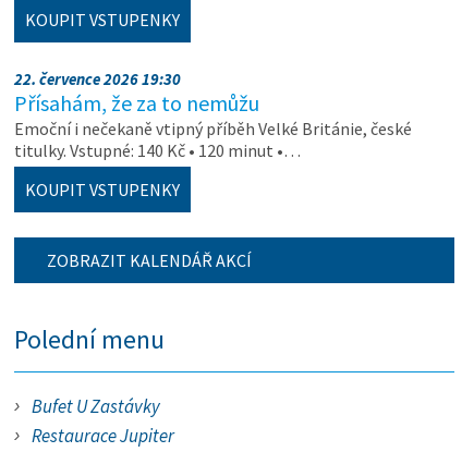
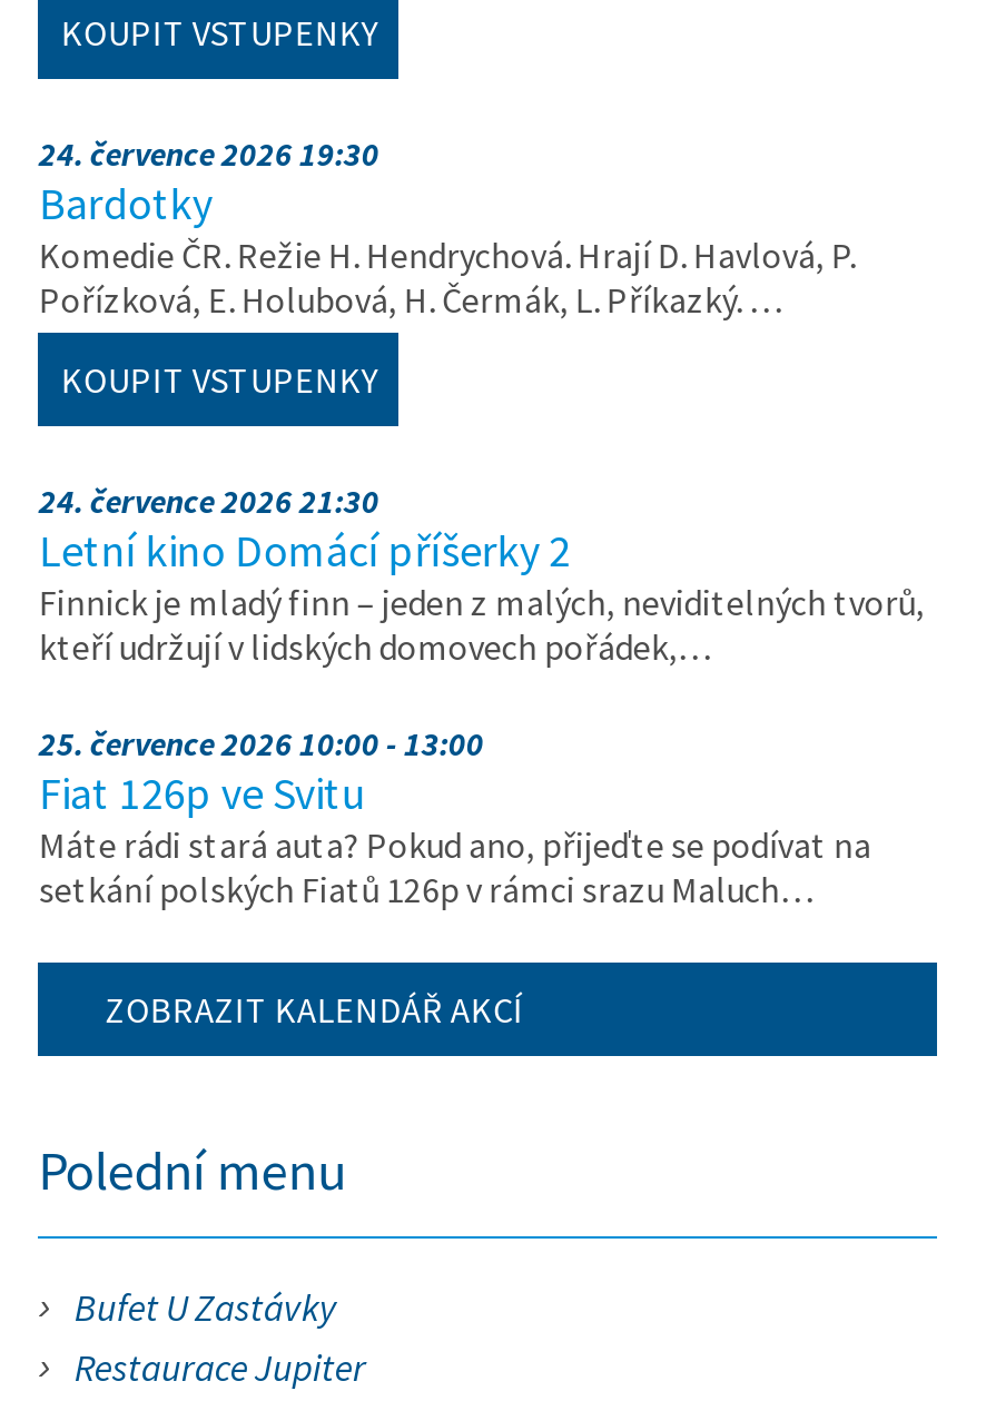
[15,69,412,161] 22. července 2026 19:30 | Přísahám, že za to nemůžu | Emoční i nečekaně vtipný příběh Velké Británie, české | titulky. Vstupné: 140 Kč • 120 minut •… -> [39,133,856,322] 24. července 2026 19:30 | Bardotky | Komedie ČR. Režie H. Hendrychová. Hrají D. Havlová, P. | Pořízková, E. Holubová, H. Čermák, L. Příkazký. …
none -> [39,480,925,912] 24. července 2026 21:30 | Letní kino Domácí příšerky 2 | Finnick je mladý finn – jeden z malých, neviditelných tvorů, | kteří udržují v lidských domovech pořádek,… | 25. července 2026 10:00 - 13:00 | Fiat 126p ve Svitu | Máte rádi stará auta? Pokud ano, přijeďte se podívat na | setkání polských Fiatů 126p v rámci srazu Maluch…

